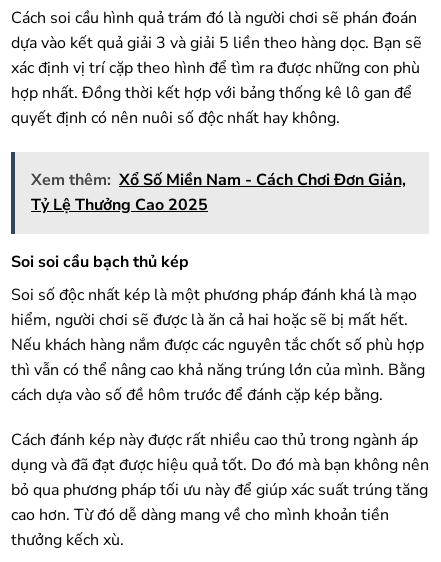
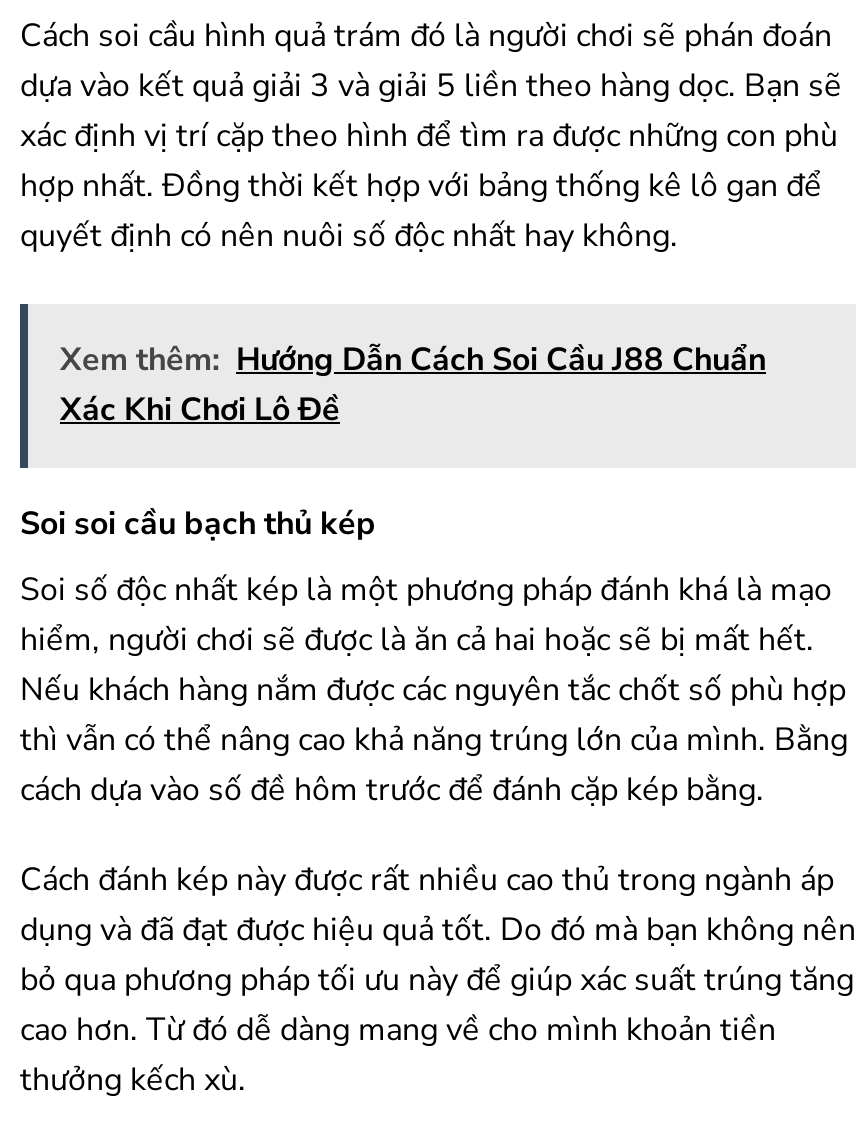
[31,168,406,215] Xem thêm: Xổ Số Miền Nam - Cách Chơi Đơn Giản, | Tỷ Lệ Thưởng Cao 2025 -> [60,337,766,431] Xem thêm: Hướng Dẫn Cách Soi Cầu J88 Chuẩn | Xác Khi Chơi Lô Đề

